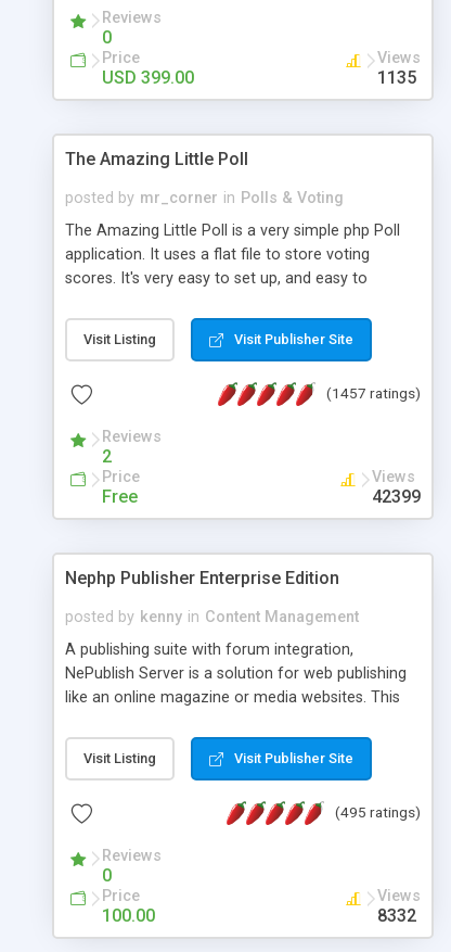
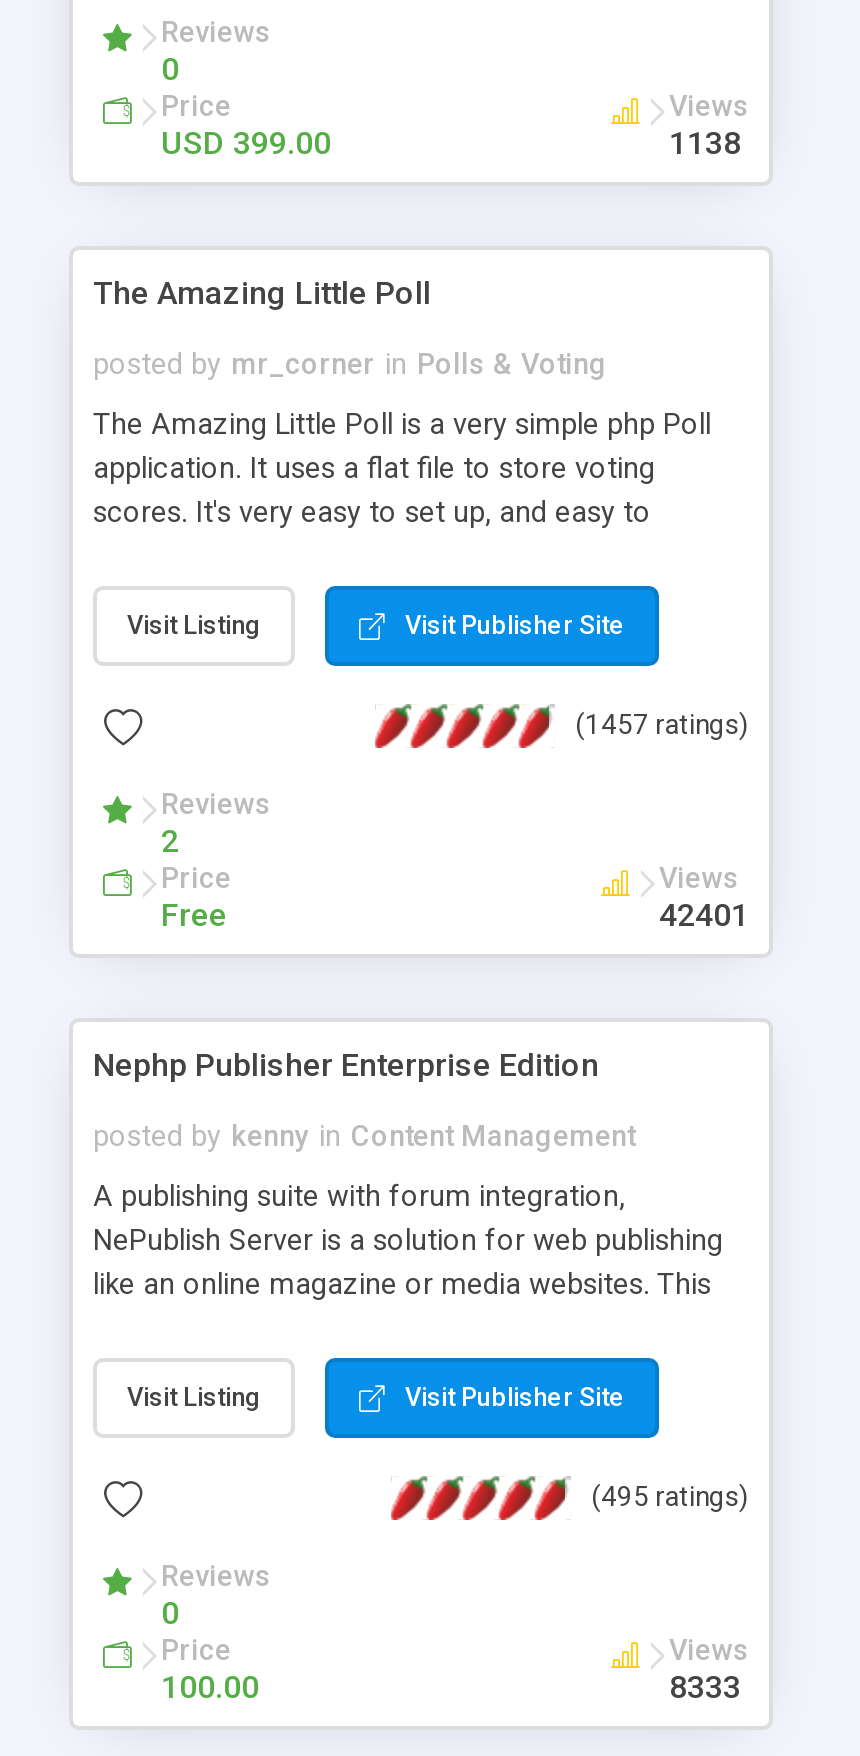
[377,67,416,88] 1135 -> [669,124,741,162] 1138
[372,486,421,507] 42399 -> [659,896,749,934] 42401
[377,905,416,926] 8332 -> [669,1668,741,1706] 8333

